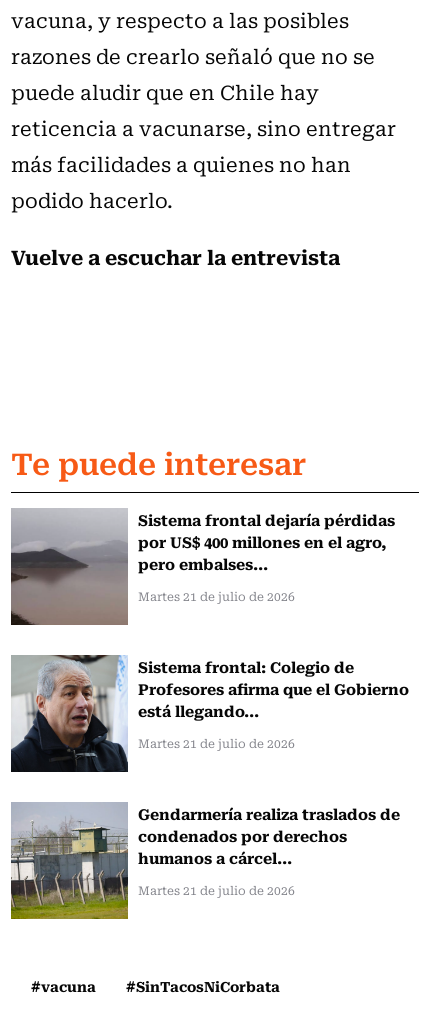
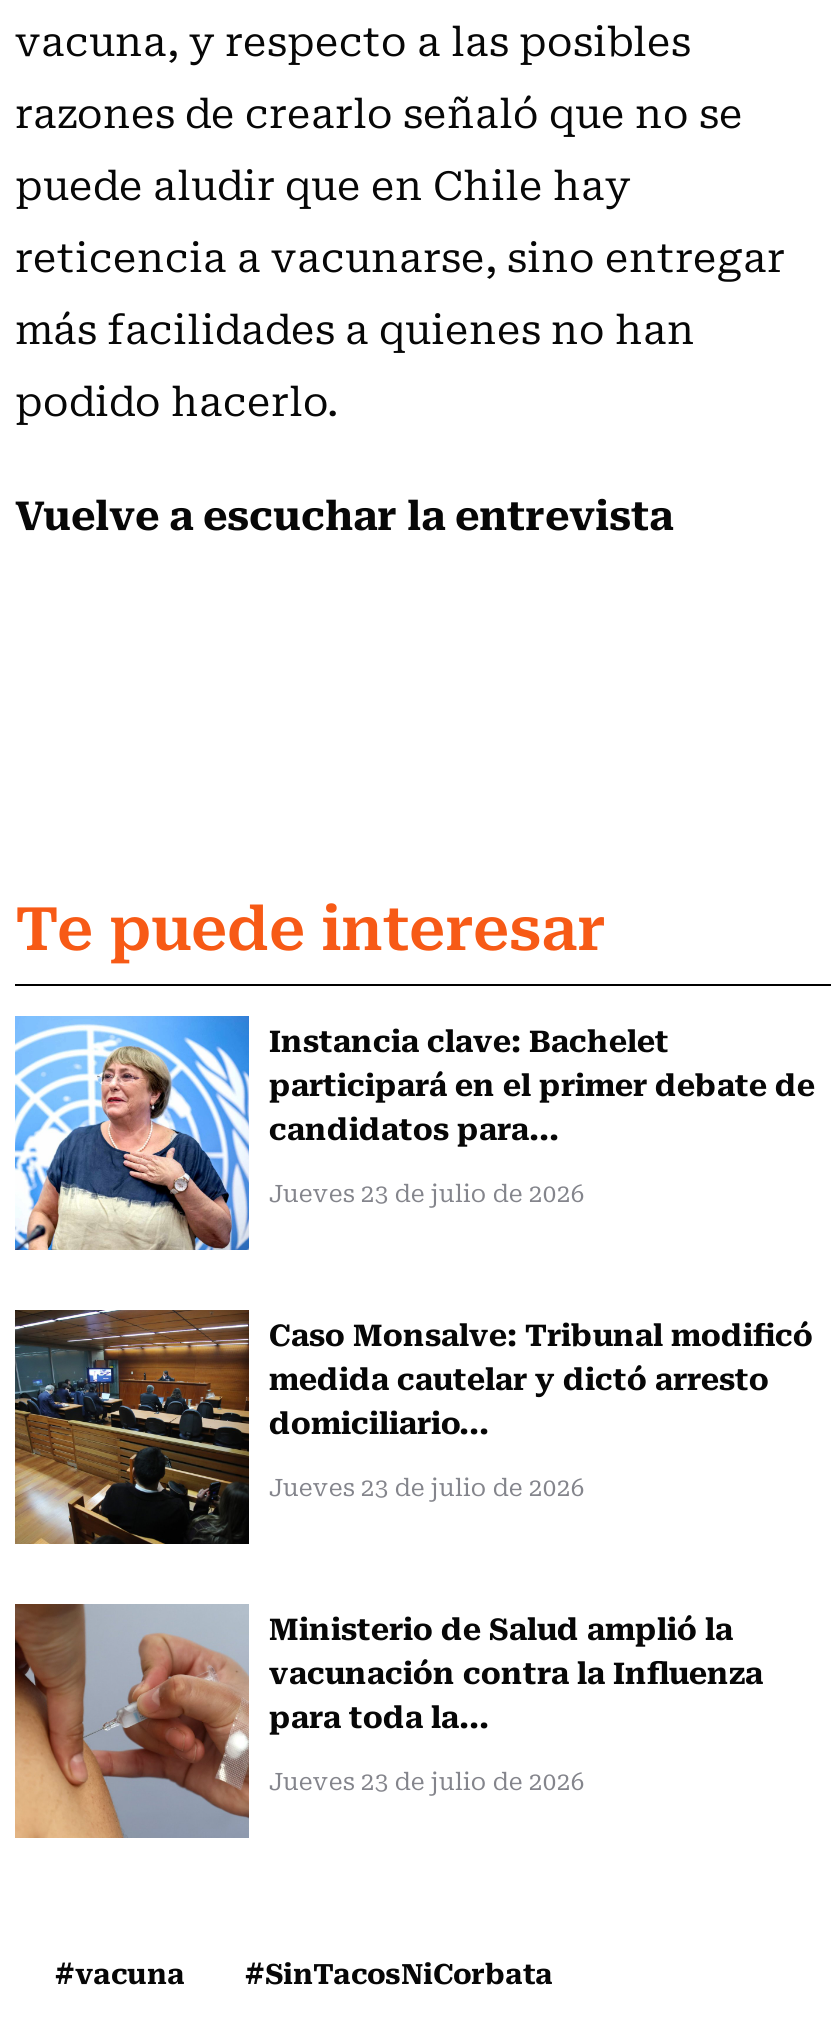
[10,507,395,626] [image] | Sistema frontal dejaría pérdidas | por US$ 400 millones en el agro, | pero embalses... -> [13,1014,815,1252] [image] | Instancia clave: Bachelet | participará en el primer debate de | candidatos para...
[138,587,295,605] Martes 21 de julio de 2026 -> [269,1174,585,1210] Jueves 23 de julio de 2026
[10,654,409,773] [image] | Sistema frontal: Colegio de | Profesores afirma que el Gobierno | está llegando... -> [13,1308,813,1546] [image] | Caso Monsalve: Tribunal modificó | medida cautelar y dictó arresto | domiciliario...
[138,734,295,752] Martes 21 de julio de 2026 -> [269,1468,585,1504] Jueves 23 de julio de 2026
[10,801,400,920] [image] | Gendarmería realiza traslados de | condenados por derechos | humanos a cárcel... -> [13,1602,763,1840] [image] | Ministerio de Salud amplió la | vacunación contra la Influenza | para toda la...
[138,881,295,899] Martes 21 de julio de 2026 -> [269,1762,585,1798] Jueves 23 de julio de 2026

